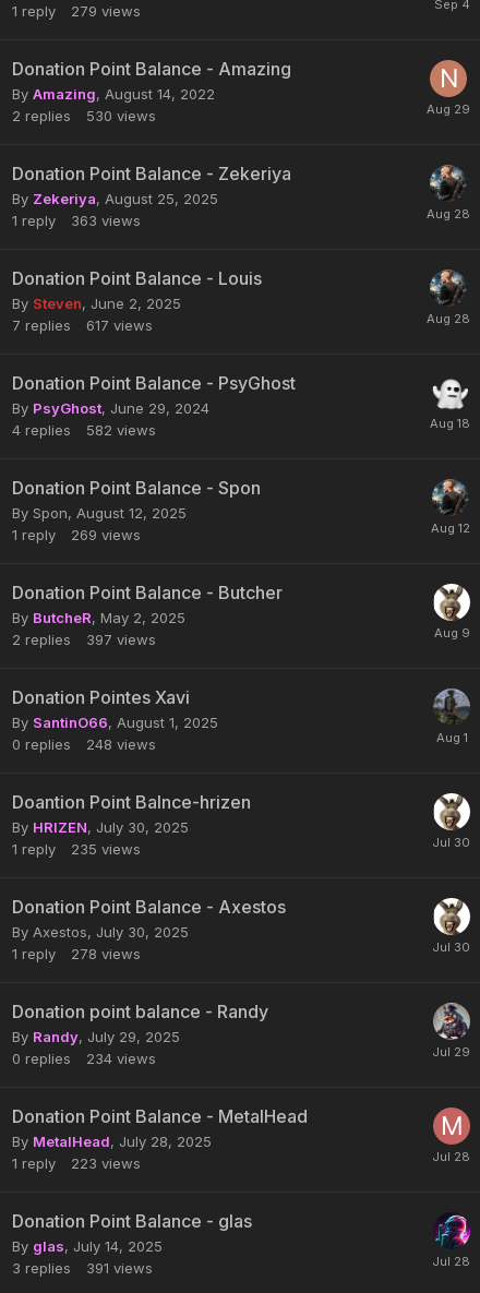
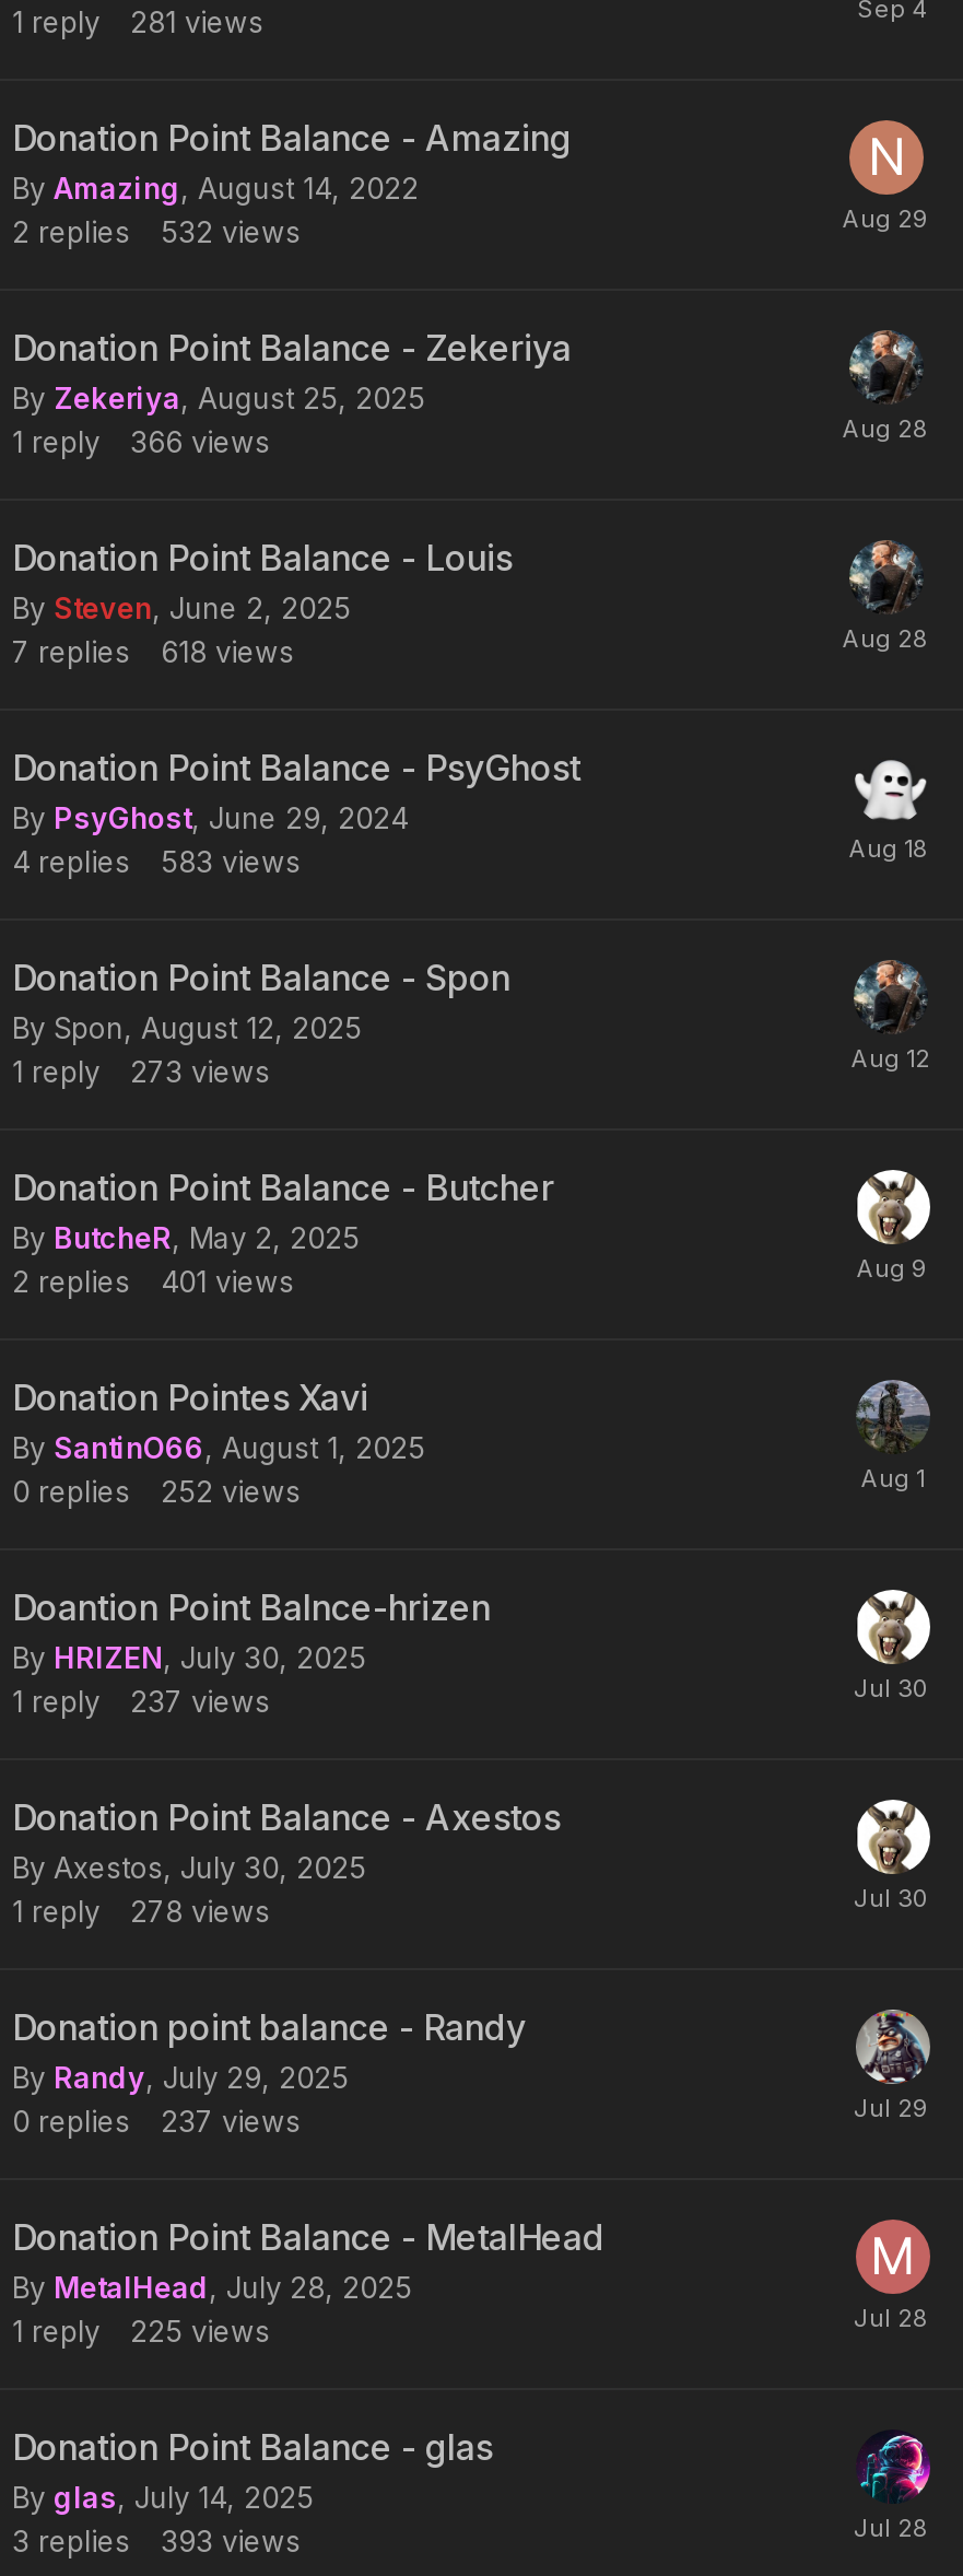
[12,2,141,20] 1 reply 279 views -> [12,4,263,39] 1 reply 281 views
[12,107,156,124] 2 replies 530 views -> [12,214,301,249] 2 replies 532 views
[12,212,141,229] 1 reply 363 views -> [12,424,270,459] 1 reply 366 views
[12,316,153,334] 7 replies 617 views -> [12,634,294,669] 7 replies 618 views
[12,421,156,439] 4 replies 582 views -> [12,844,301,879] 4 replies 583 views
[12,526,141,543] 1 reply 269 views -> [12,1054,270,1089] 1 reply 273 views
[12,631,156,648] 2 replies 397 views -> [12,1264,294,1299] 2 replies 401 views
[12,735,156,753] 0 replies 248 views -> [12,1474,301,1509] 0 replies 252 views
[12,840,141,858] 1 reply 235 views -> [12,1684,270,1719] 1 reply 237 views
[12,1050,156,1067] 0 replies 234 views -> [12,2104,301,2139] 0 replies 237 views
[12,1154,141,1172] 1 reply 223 views -> [12,2314,270,2349] 1 reply 225 views
[12,1259,153,1277] 3 replies 391 views -> [12,2524,301,2559] 3 replies 393 views

